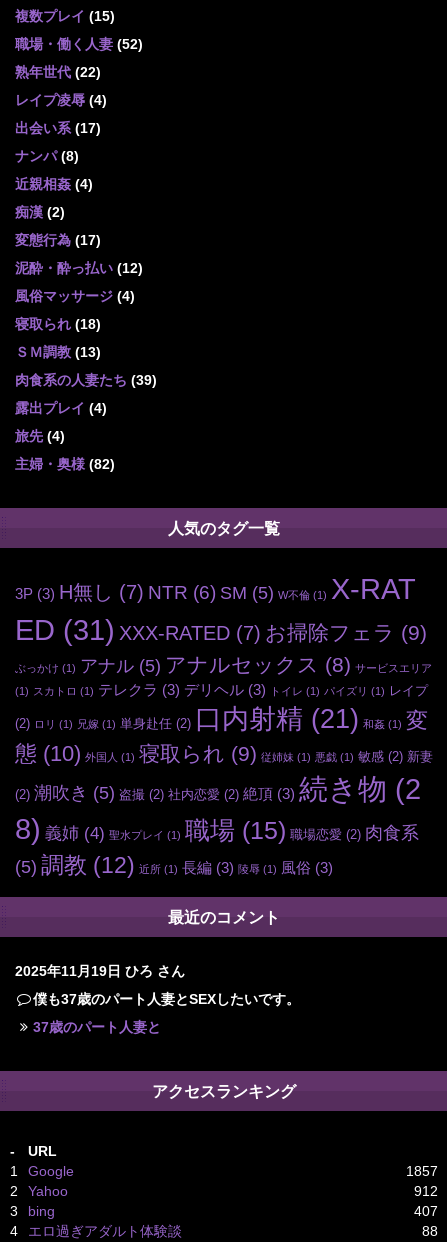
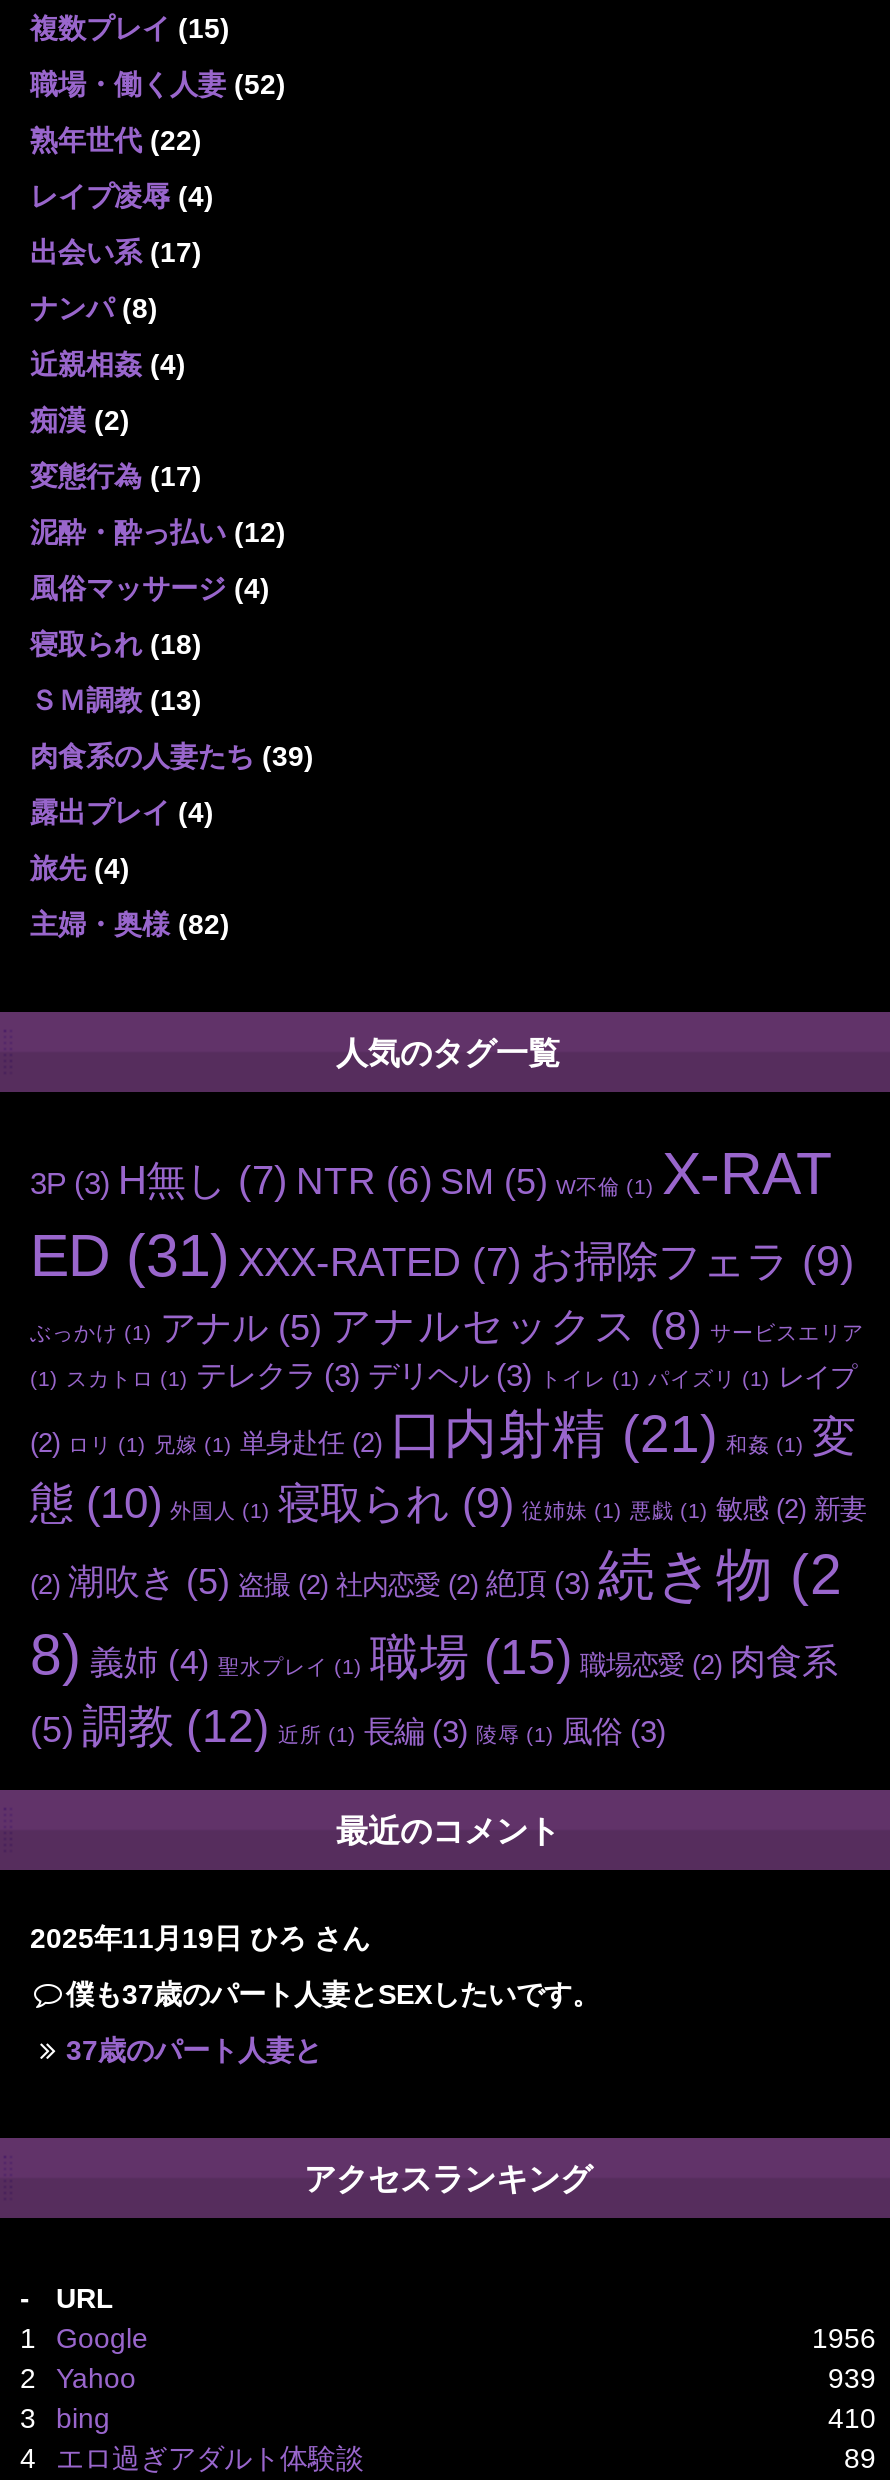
[406,1163,438,1179] 1857 -> [812,2322,876,2354] 1956
[414,1183,438,1199] 912 -> [828,2362,876,2394] 939
[414,1203,438,1219] 407 -> [828,2402,876,2434] 410
[422,1223,438,1239] 88 -> [844,2442,876,2474] 89

